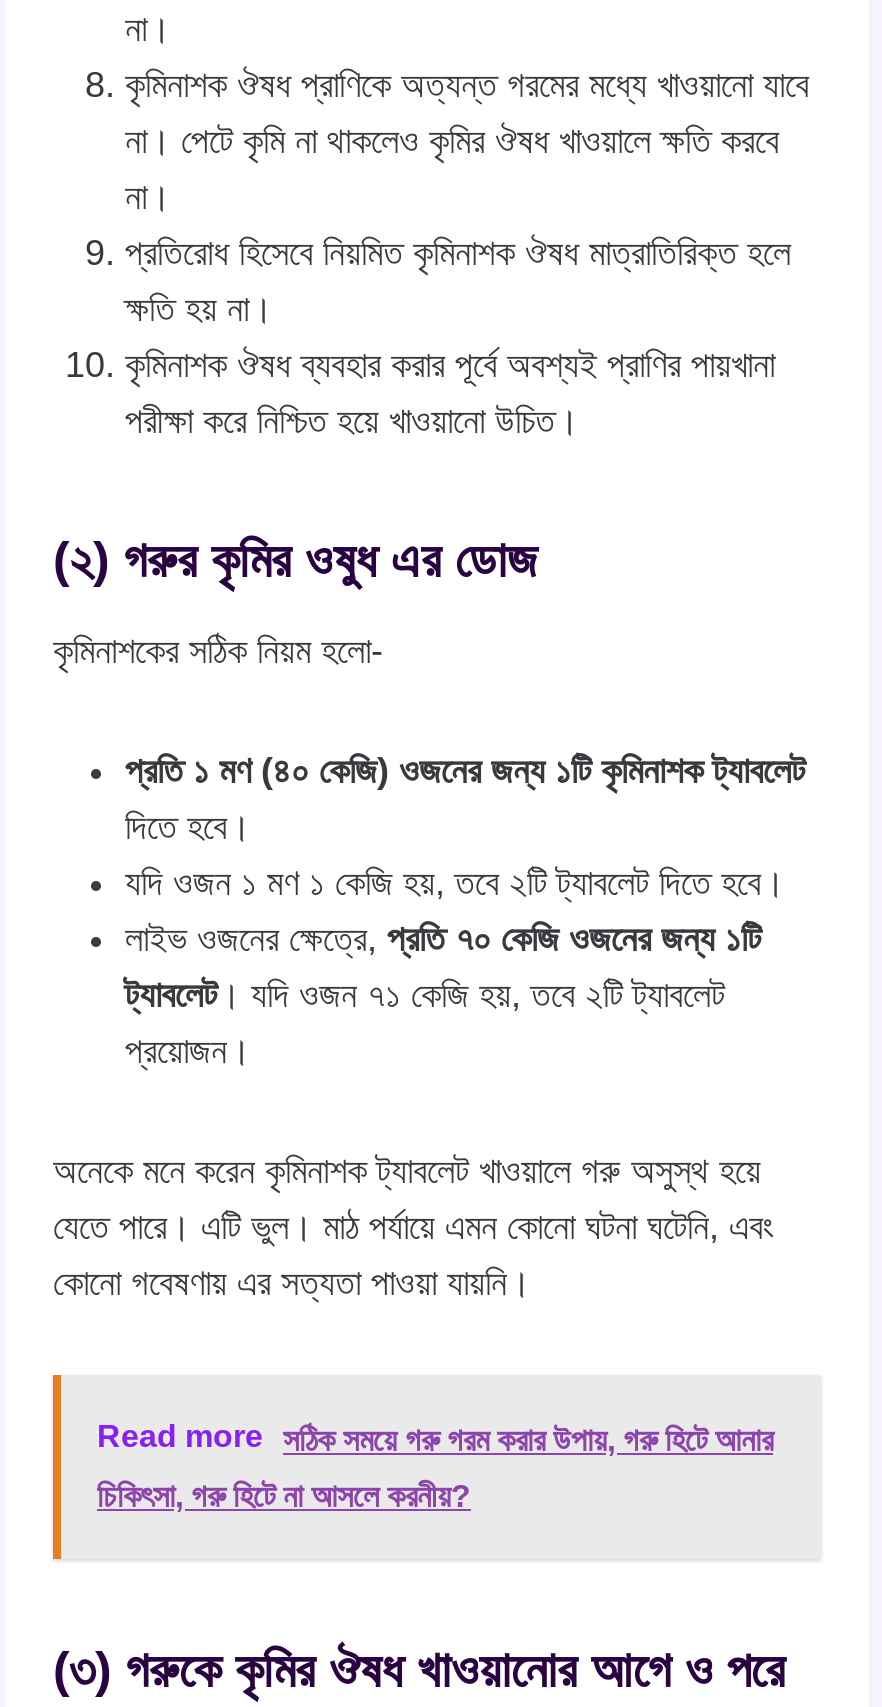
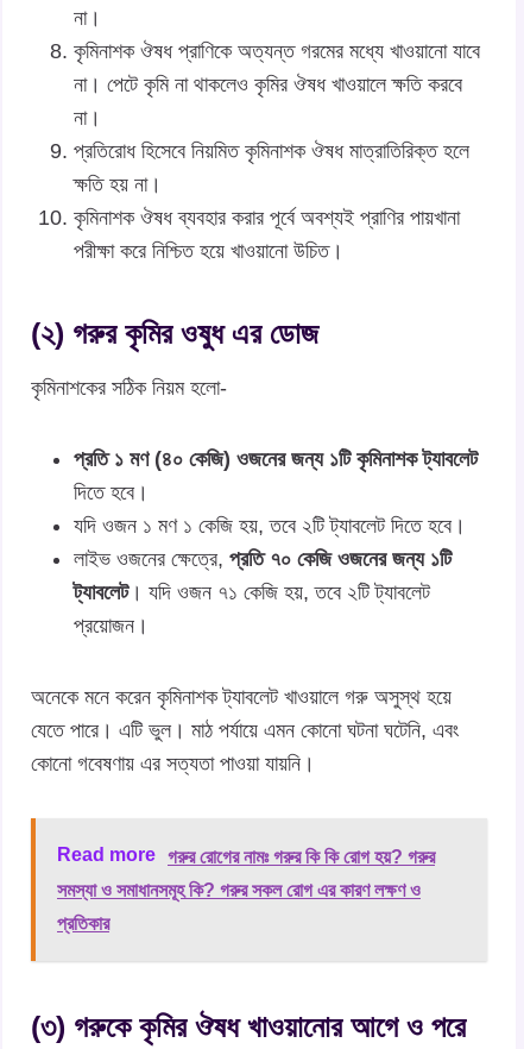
[97,1419,773,1513] Read more সঠিক সময়ে গরু গরম করার উপায়, গরু হিটে আনার | চিকিৎসা, গরু হিটে না আসলে করনীয়? -> [57,844,435,934] Read more গরুর রোগের নামঃ গরুর কি কি রোগ হয়? গরুর | সমস্যা ও সমাধানসমূহ কি? গরুর সকল রোগ এর কারণ লক্ষণ ও | প্রতিকার

